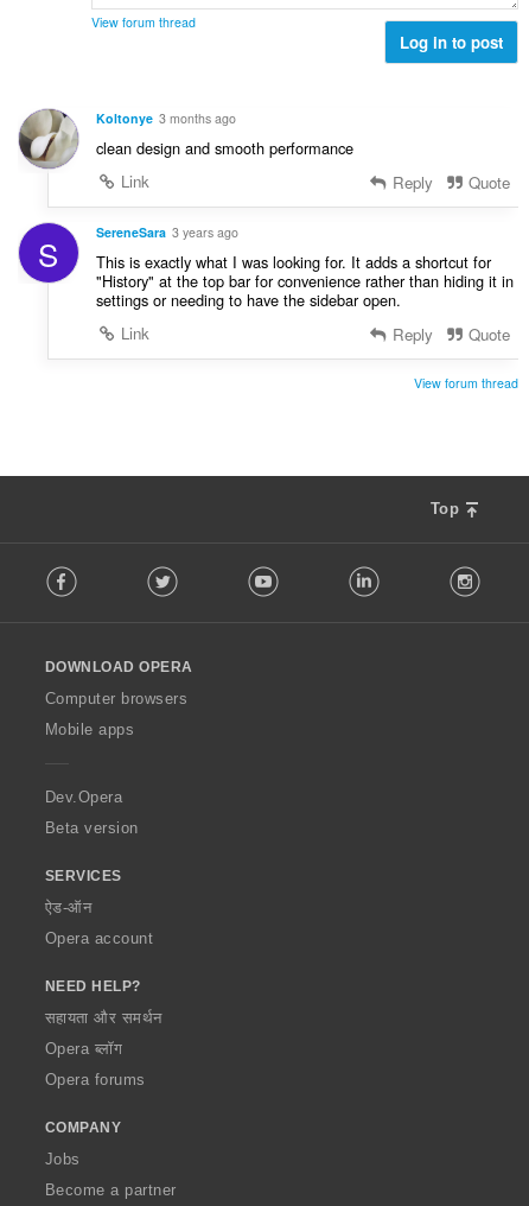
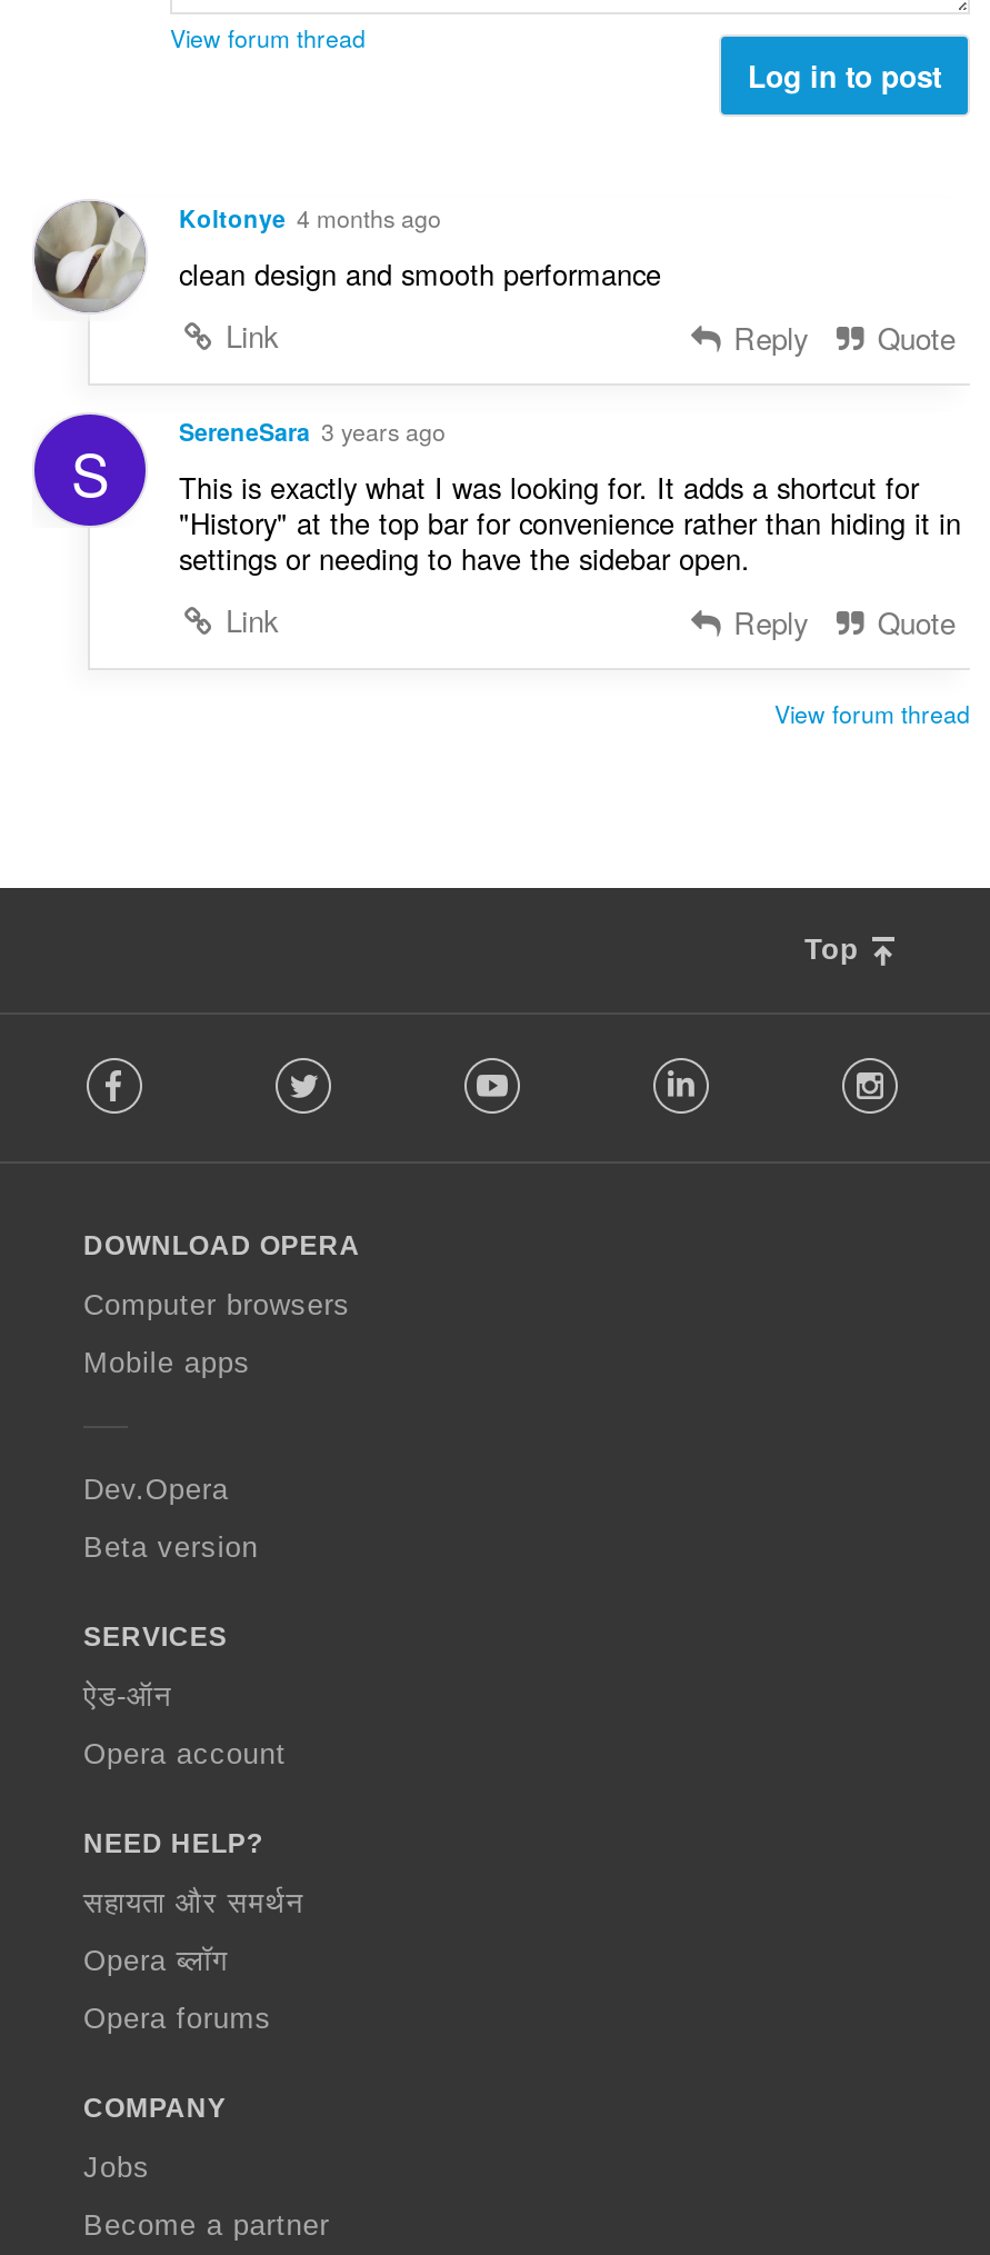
[96,109,236,127] Koltonye 3 months ago -> [179,201,441,235] Koltonye 4 months ago

